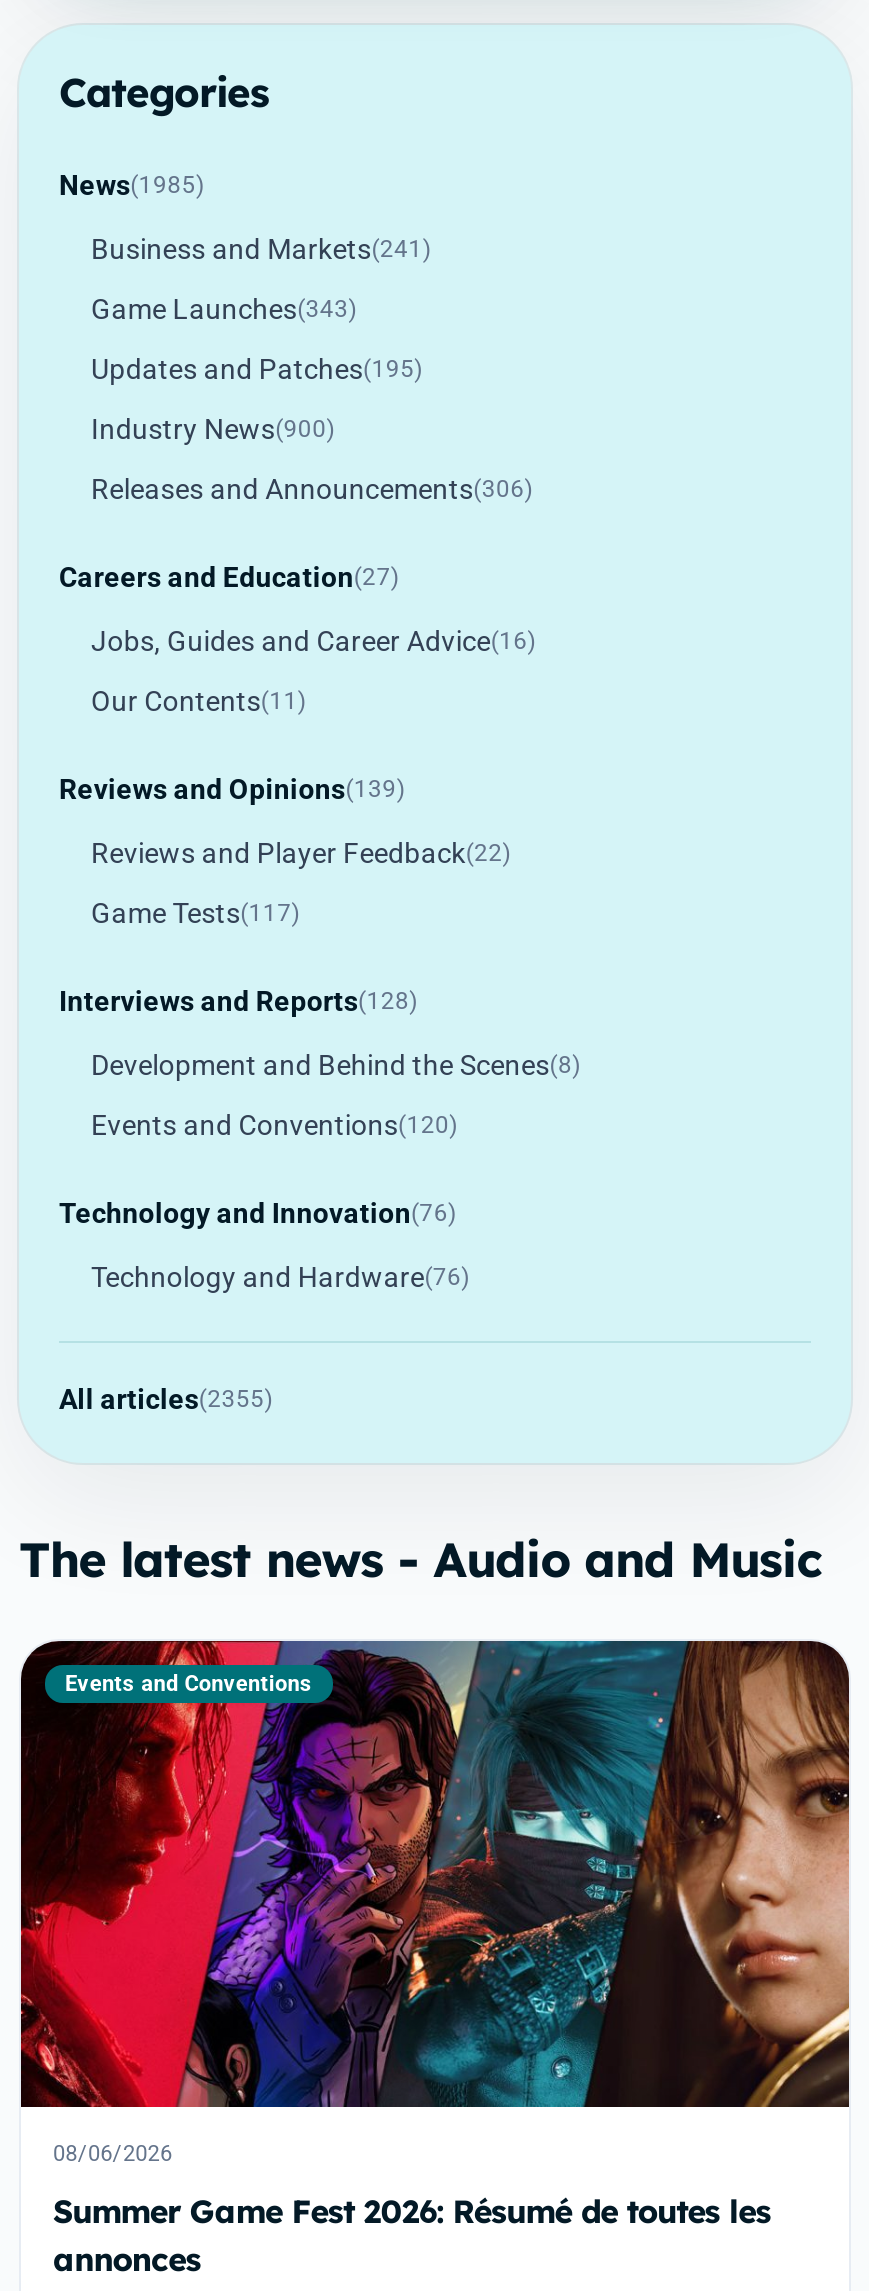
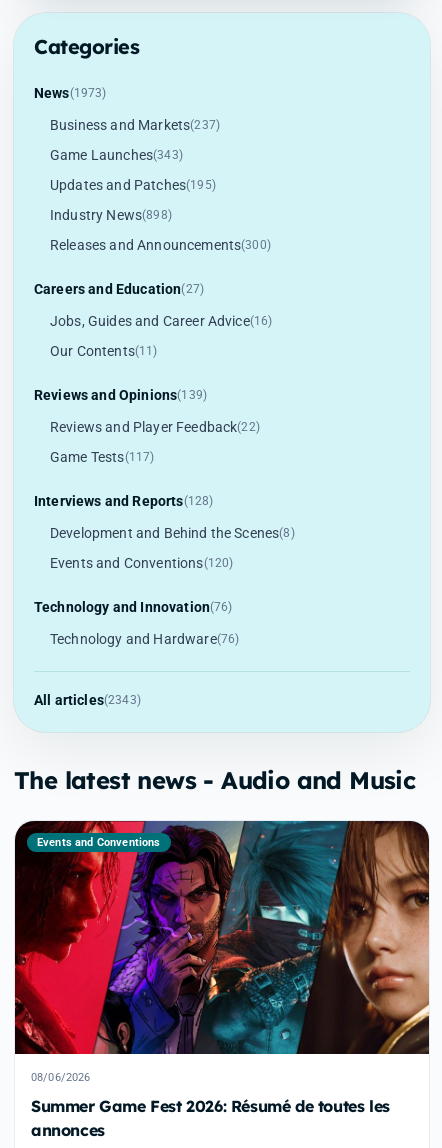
[59,169,204,201] News(1985) -> [34,85,107,101] News(1973)
[91,233,431,265] Business and Markets(241) -> [50,117,220,133] Business and Markets(237)
[91,413,335,445] Industry News(900) -> [50,207,172,223] Industry News(898)
[91,473,533,505] Releases and Announcements(306) -> [50,237,271,253] Releases and Announcements(300)
[59,1383,273,1415] All articles(2355) -> [34,692,141,708] All articles(2343)

